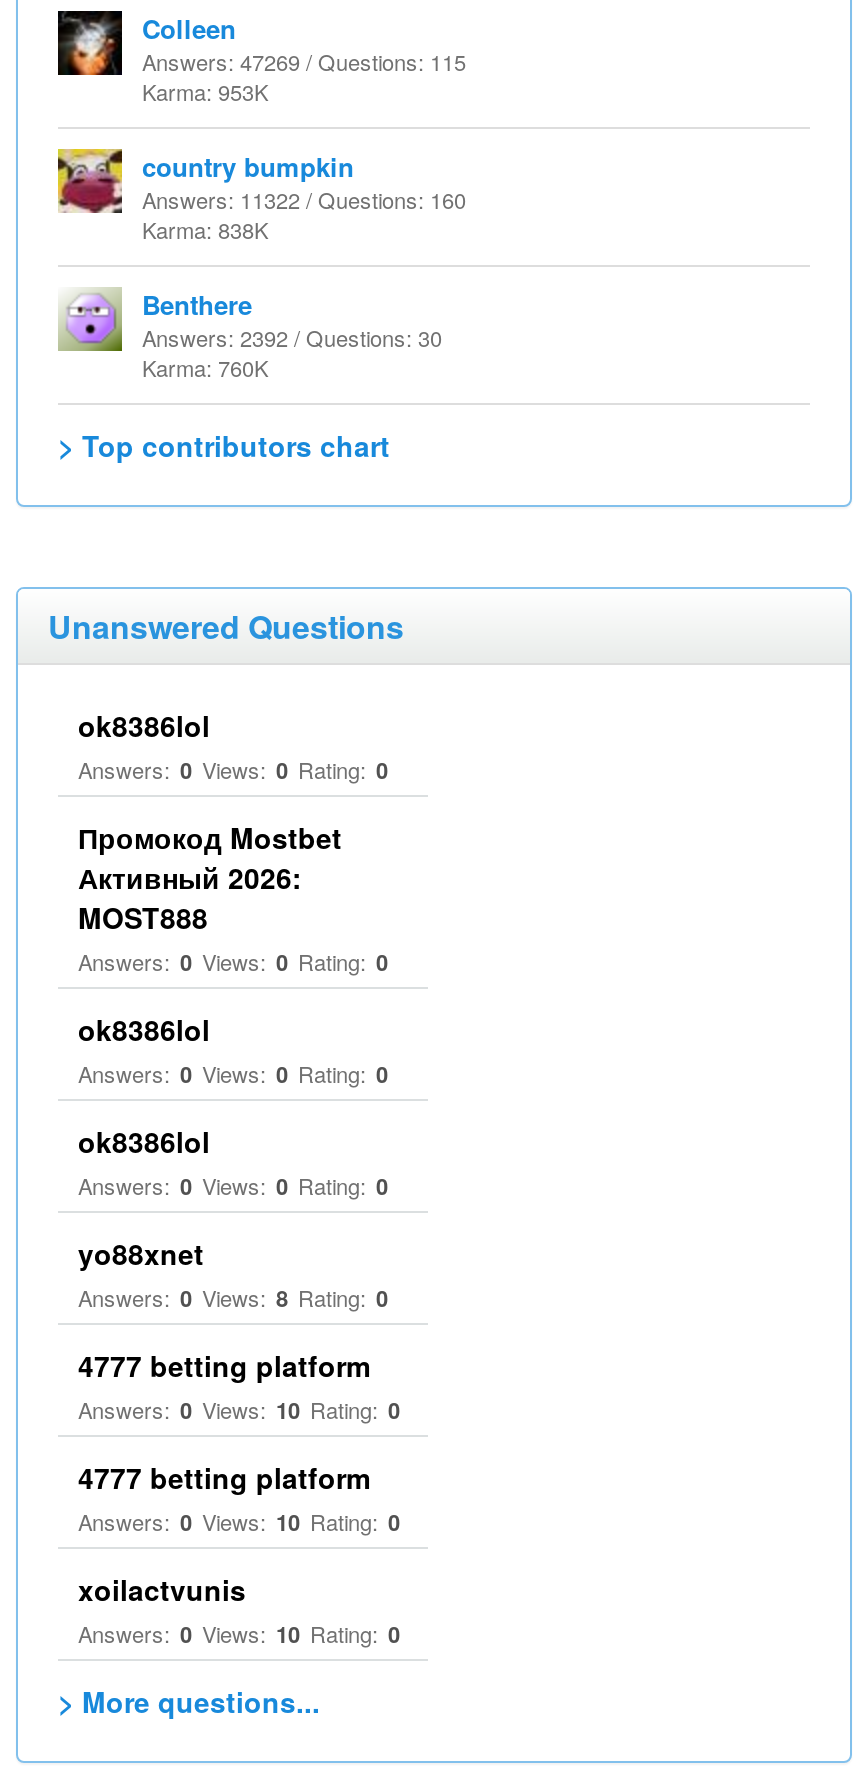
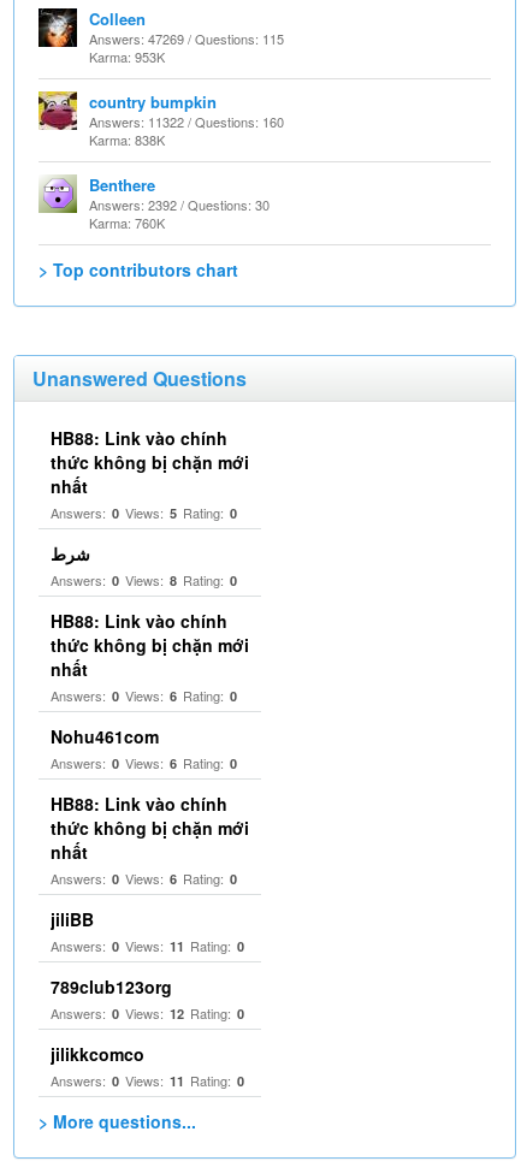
[78,705,388,1273] ok8386lol | Answers: 0 Views: 0 Rating: 0 | Промокод Mostbet | Активный 2026: | MOST888 | Answers: 0 Views: 0 Rating: 0 | ok8386lol | Answers: 0 Views: 0 Rating: 0 | ok8386lol | Answers: 0 Views: 0 Rating: 0 | yo88xnet -> [51,426,249,565] HB88: Link vào chính | thức không bị chặn mới | nhất | Answers: 0 Views: 5 Rating: 0 | شرط
moved [78,1281,388,1313] -> [51,570,237,590]: Answers: 0 Views: 8 Rating: 0
[78,1345,400,1649] 4777 betting platform | Answers: 0 Views: 10 Rating: 0 | 4777 betting platform | Answers: 0 Views: 10 Rating: 0 | xoilactvunis | Answers: 0 Views: 10 Rating: 0 -> [51,609,249,1090] HB88: Link vào chính | thức không bị chặn mới | nhất | Answers: 0 Views: 6 Rating: 0 | Nohu461com | Answers: 0 Views: 6 Rating: 0 | HB88: Link vào chính | thức không bị chặn mới | nhất | Answers: 0 Views: 6 Rating: 0 | jiliBB | Answers: 0 Views: 11 Rating: 0 | 789club123org | Answers: 0 Views: 12 Rating: 0 | jilikkcomco | Answers: 0 Views: 11 Rating: 0

